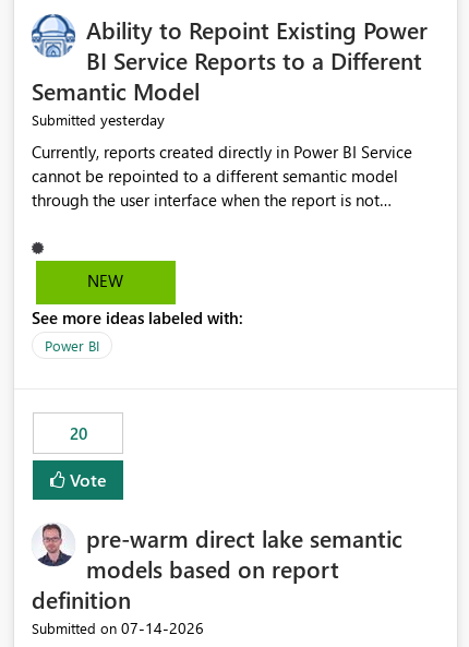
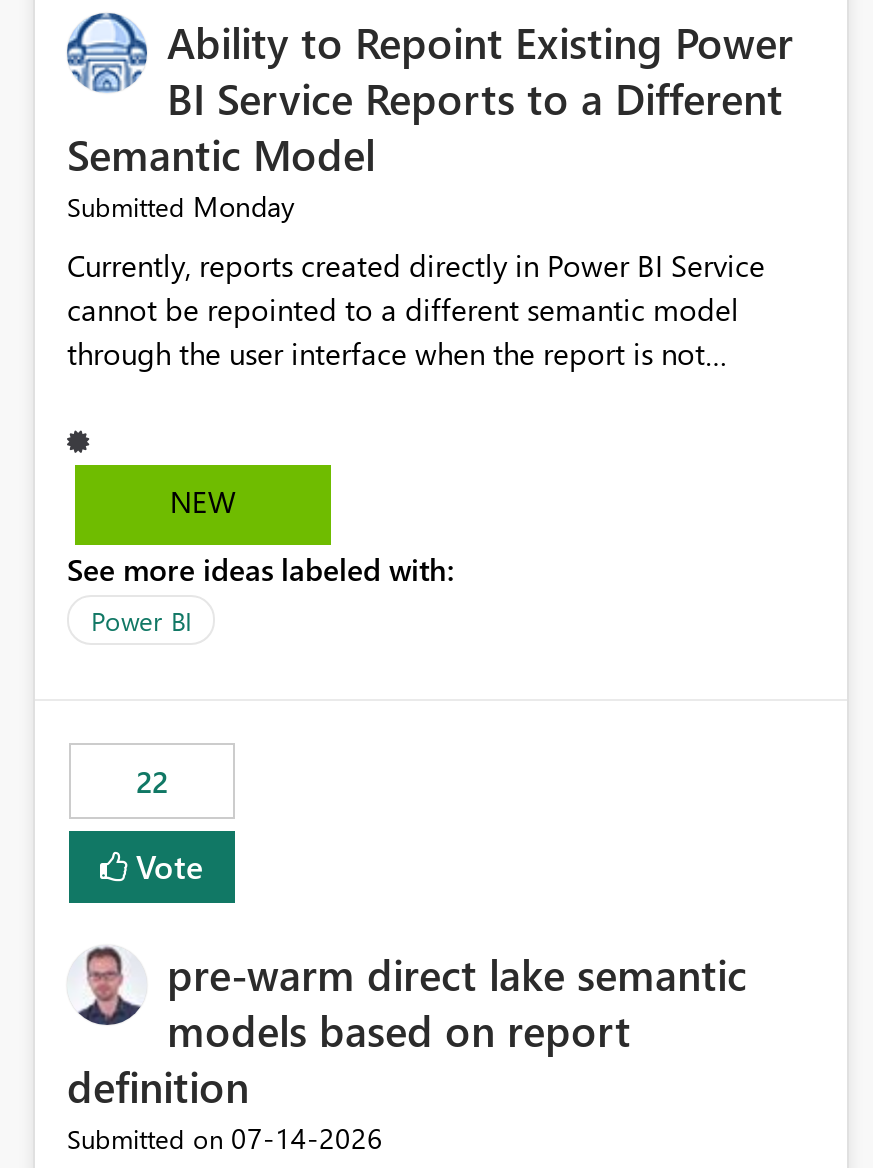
[32,110,165,130] Submitted yesterday -> [67,188,295,226] Submitted Monday
[69,423,87,444] 20 -> [136,762,168,802] 22

